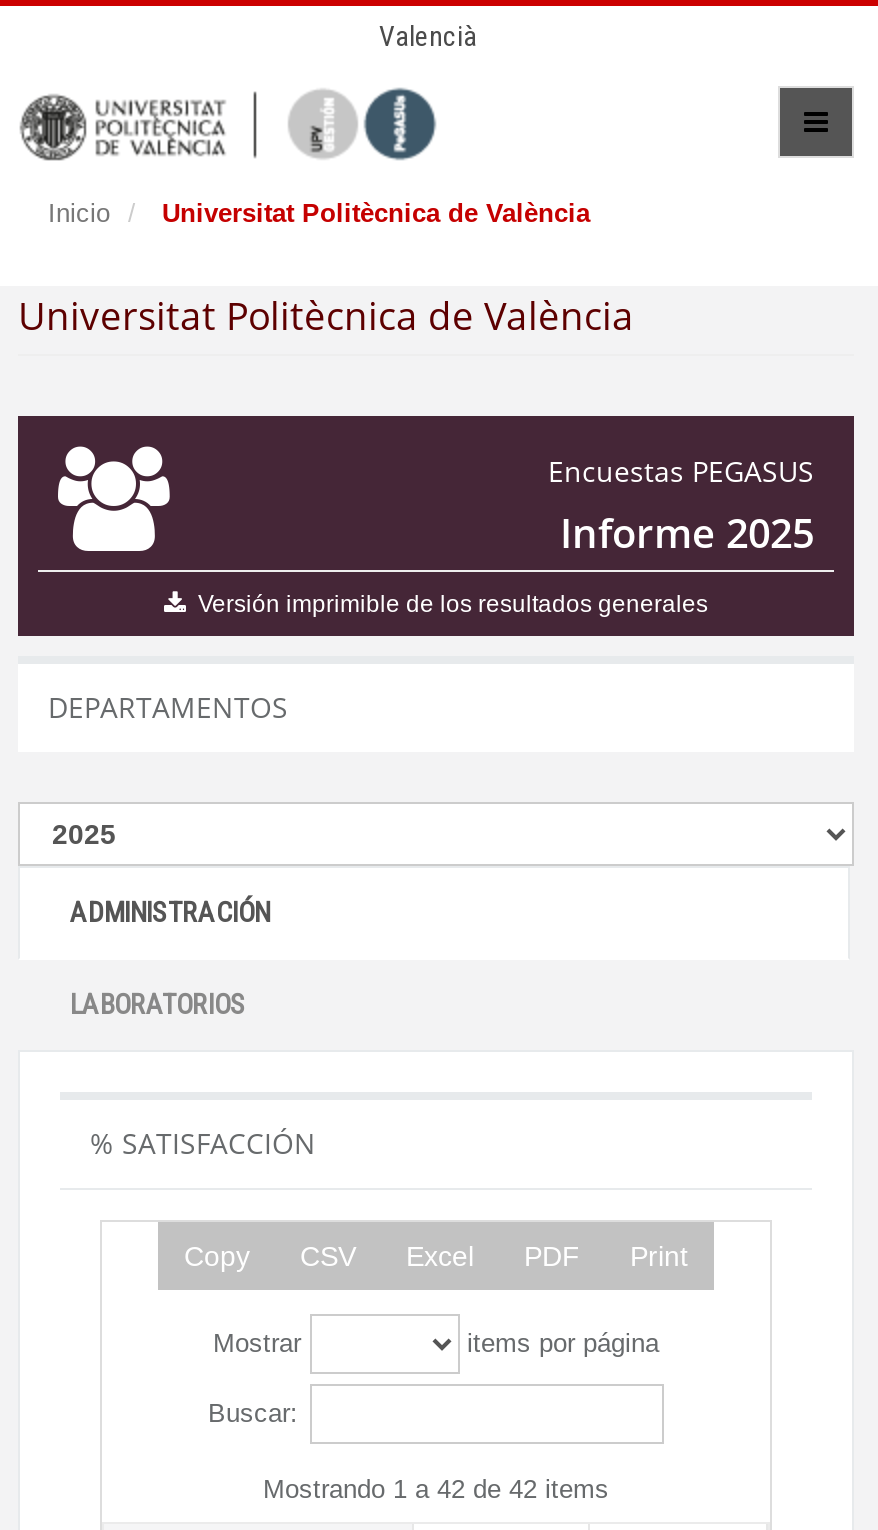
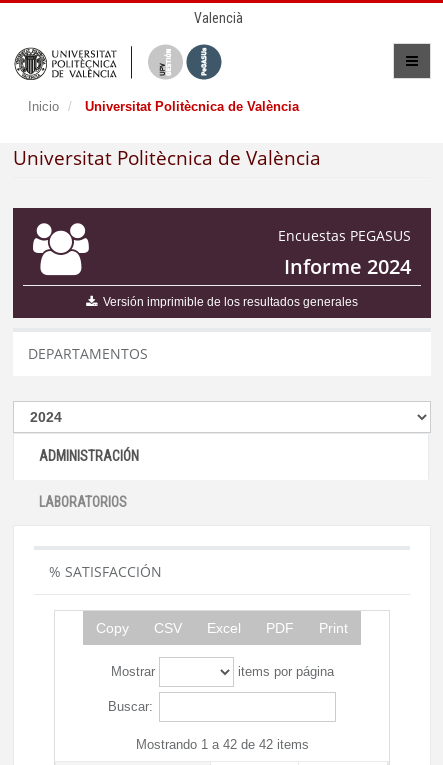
[560,506,814,560] Informe 2025 -> [284,253,411,280] Informe 2024

